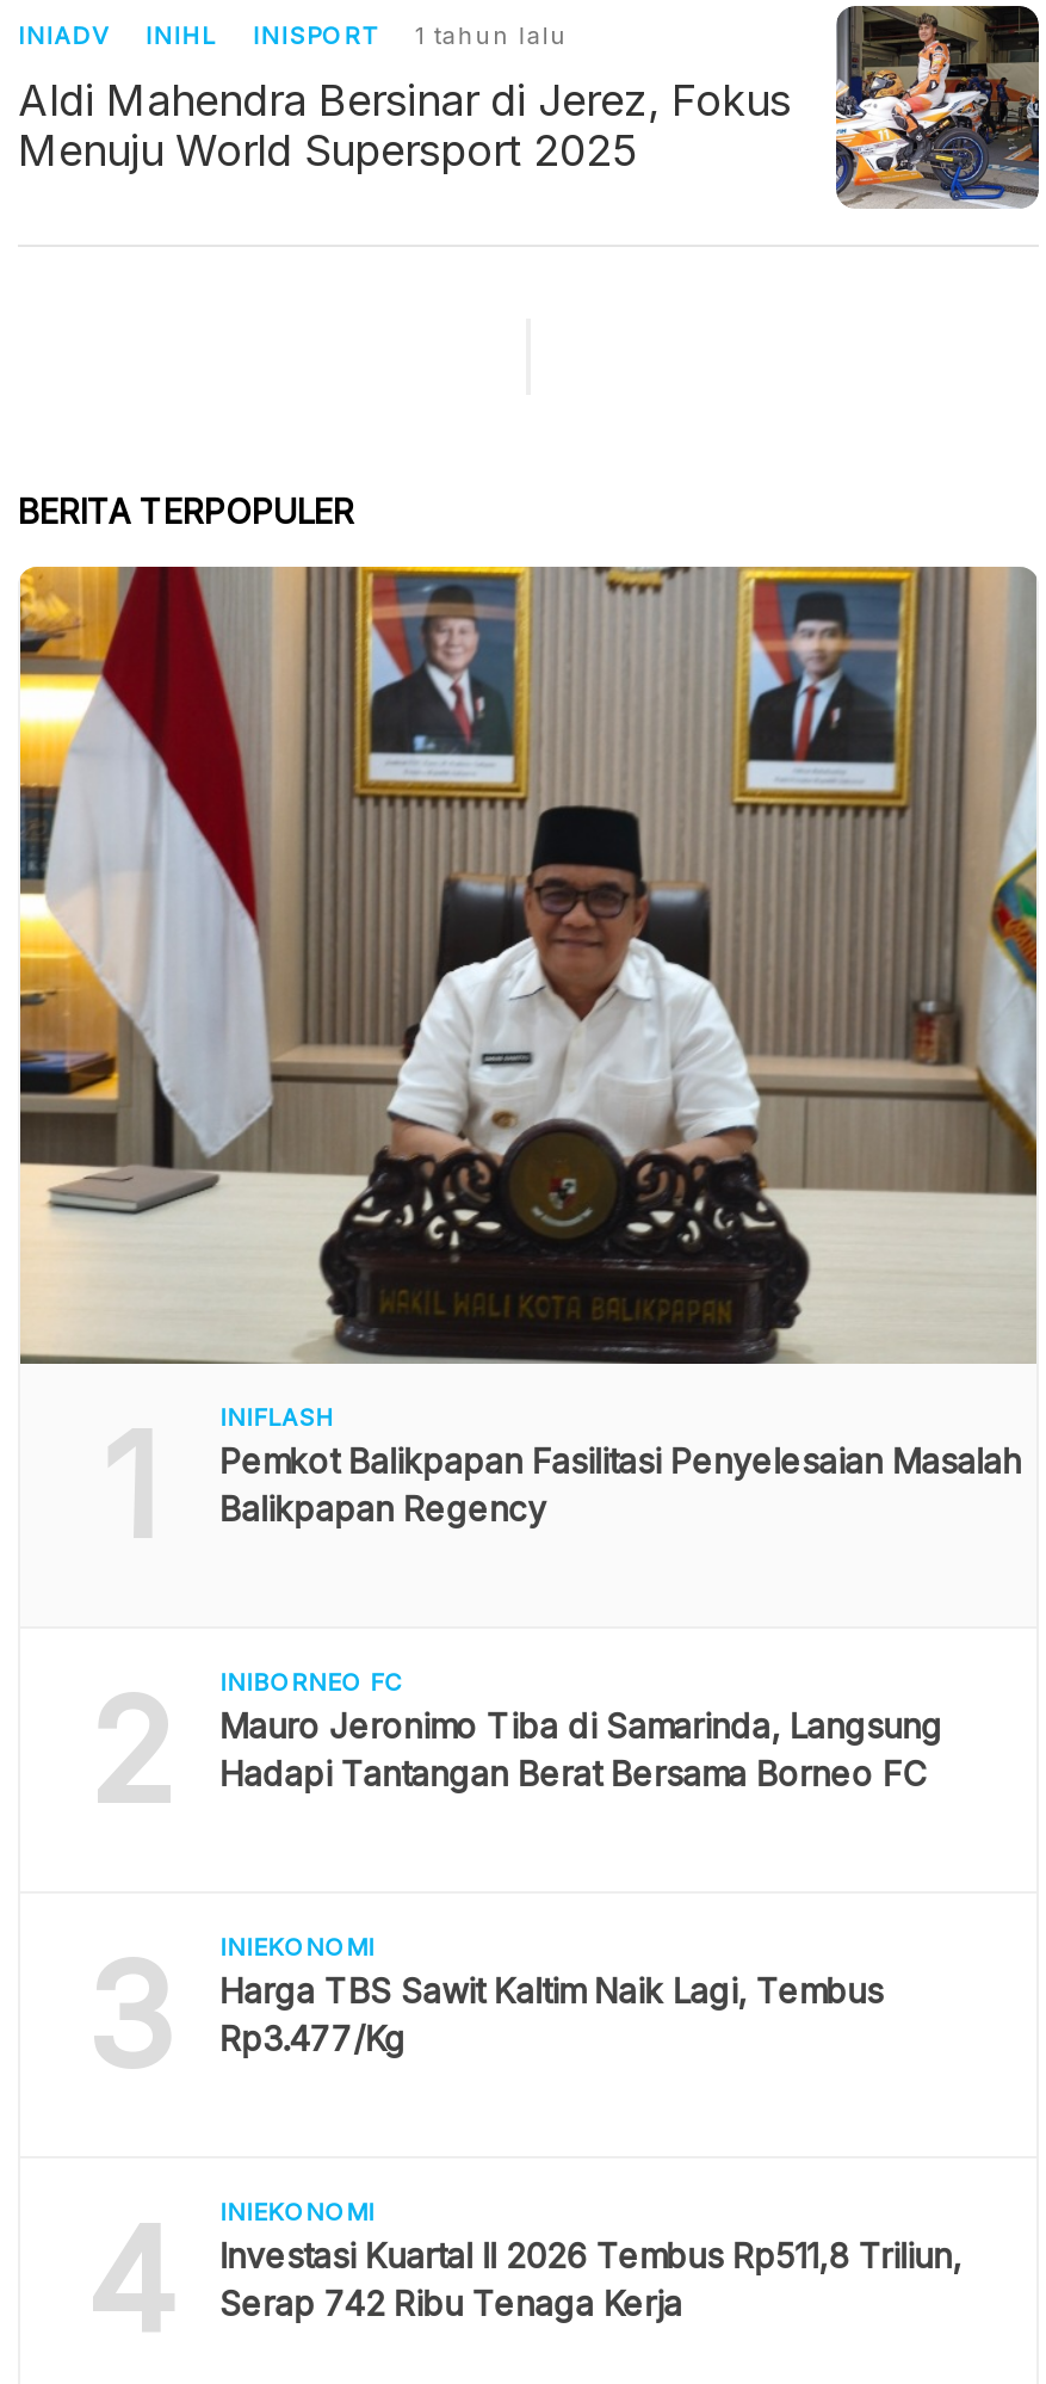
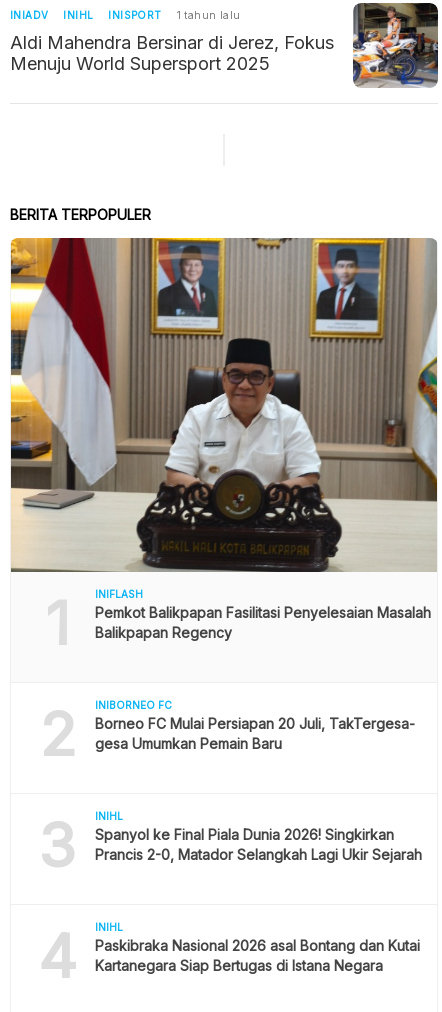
[220,1704,943,1792] Mauro Jeronimo Tiba di Samarinda, Langsung | Hadapi Tantangan Berat Bersama Borneo FC -> [95,714,415,751] Borneo FC Mulai Persiapan 20 Juli, TakTergesa- | gesa Umumkan Pemain Baru
[220,1931,883,2057] INIEKONOMI | Harga TBS Sawit Kaltim Naik Lagi, Tembus | Rp3.477/Kg -> [95,809,422,862] INIHL | Spanyol ke Final Piala Dunia 2026! Singkirkan | Prancis 2-0, Matador Selangkah Lagi Ukir Sejarah
[220,2195,962,2322] INIEKONOMI | Investasi Kuartal II 2026 Tembus Rp511,8 Triliun, | Serap 742 Ribu Tenaga Kerja -> [95,920,420,973] INIHL | Paskibraka Nasional 2026 asal Bontang dan Kutai | Kartanegara Siap Bertugas di Istana Negara

